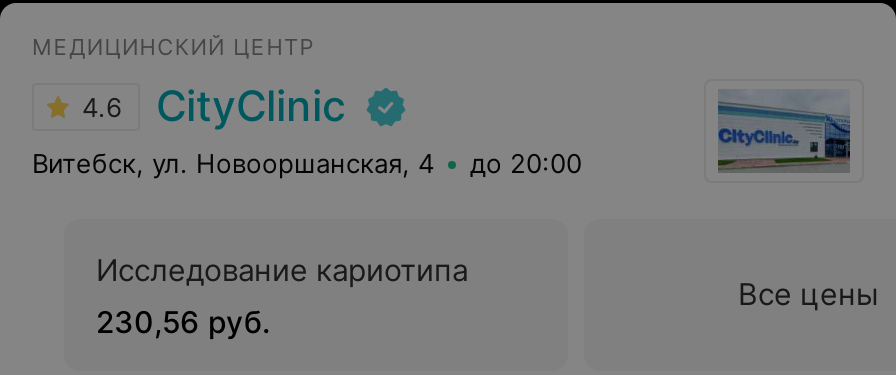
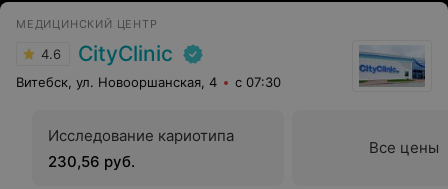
[32,147,582,179] Витебск, ул. Новооршанская, 4 до 20:00 -> [16,74,281,90] Витебск, ул. Новооршанская, 4 с 07:30

